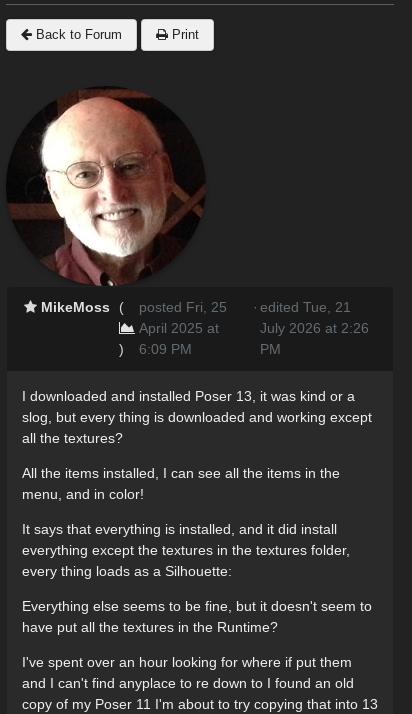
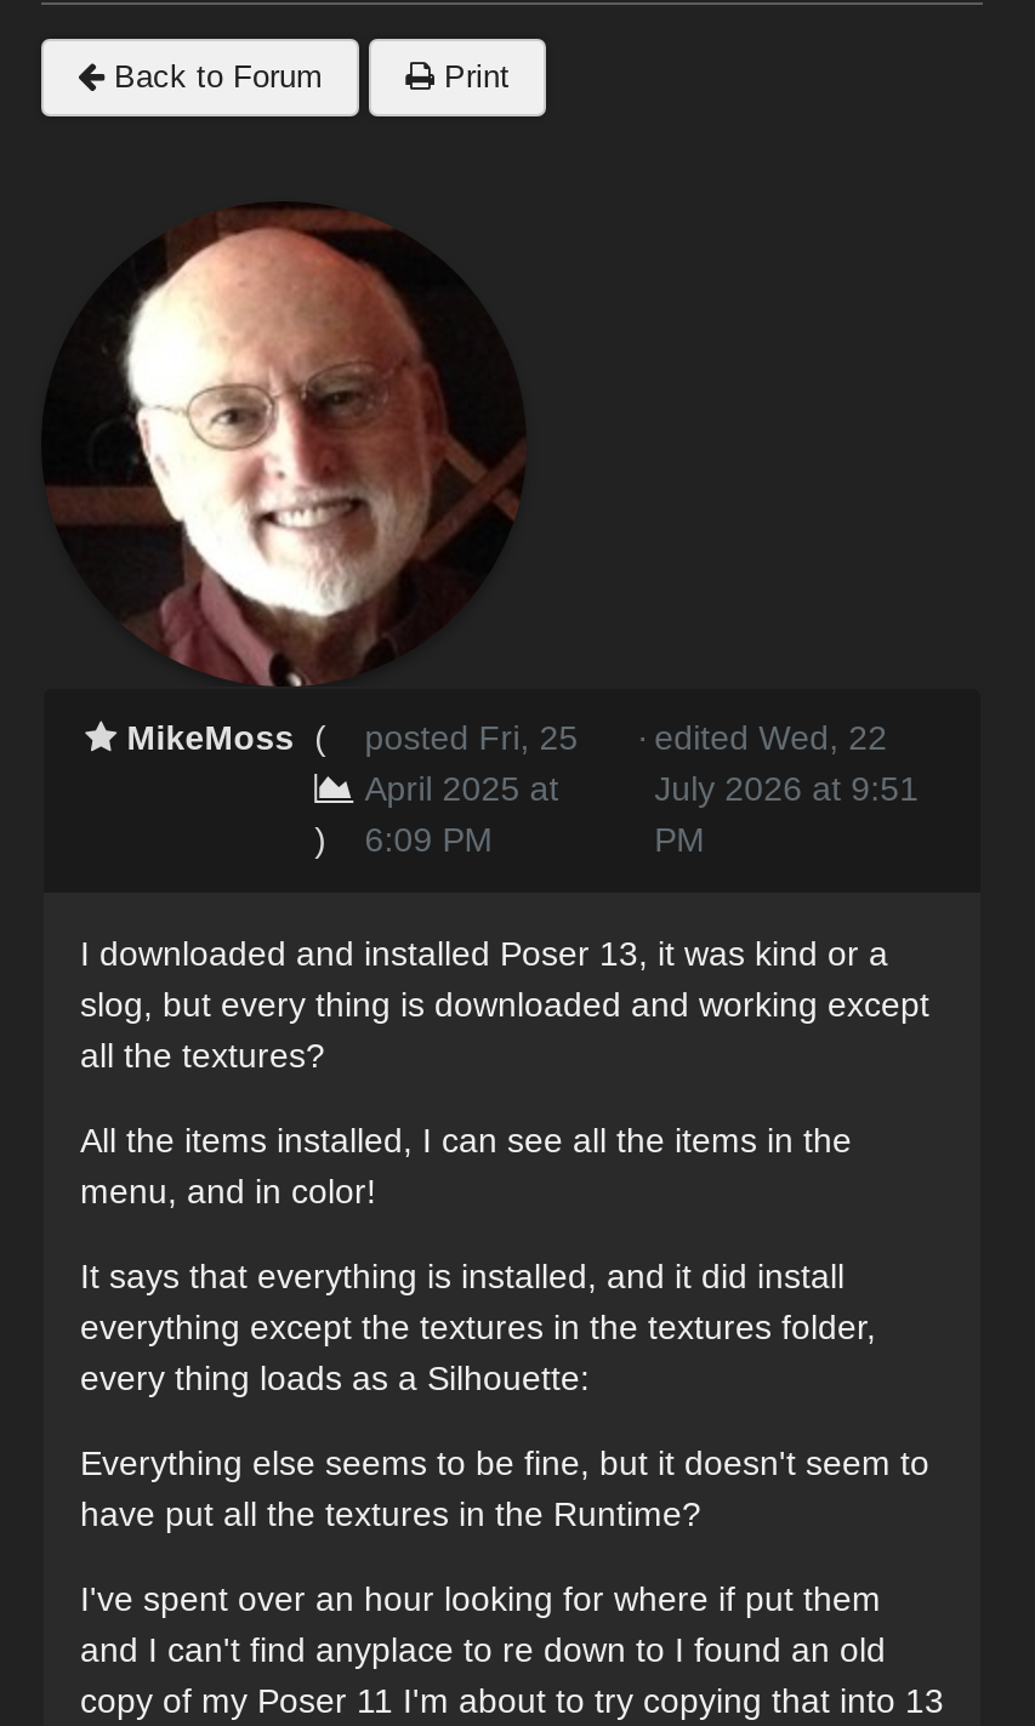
[41,299,351,315] MikeMoss ( posted Fri, 25 · edited Tue, 21 -> [127,719,887,757] MikeMoss ( posted Fri, 25 · edited Wed, 22
[260,320,369,336] July 2026 at 2:26 -> [654,769,919,808] July 2026 at 9:51

